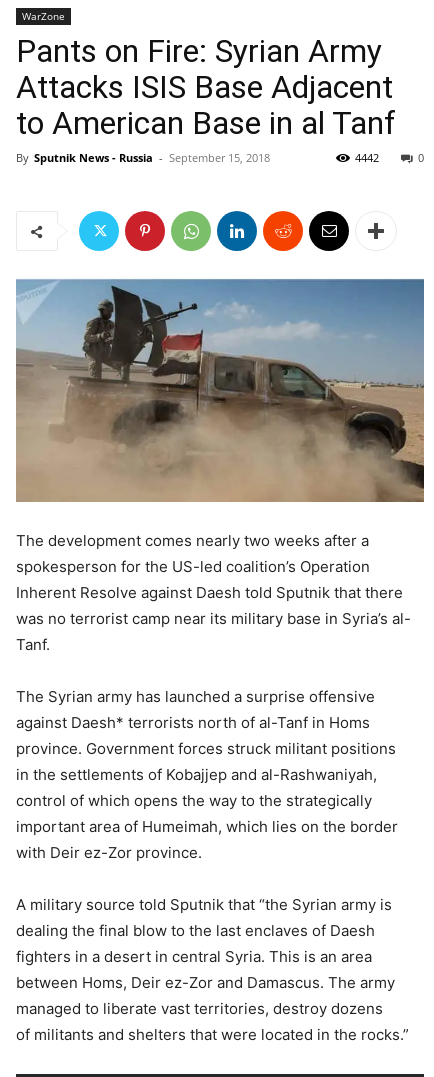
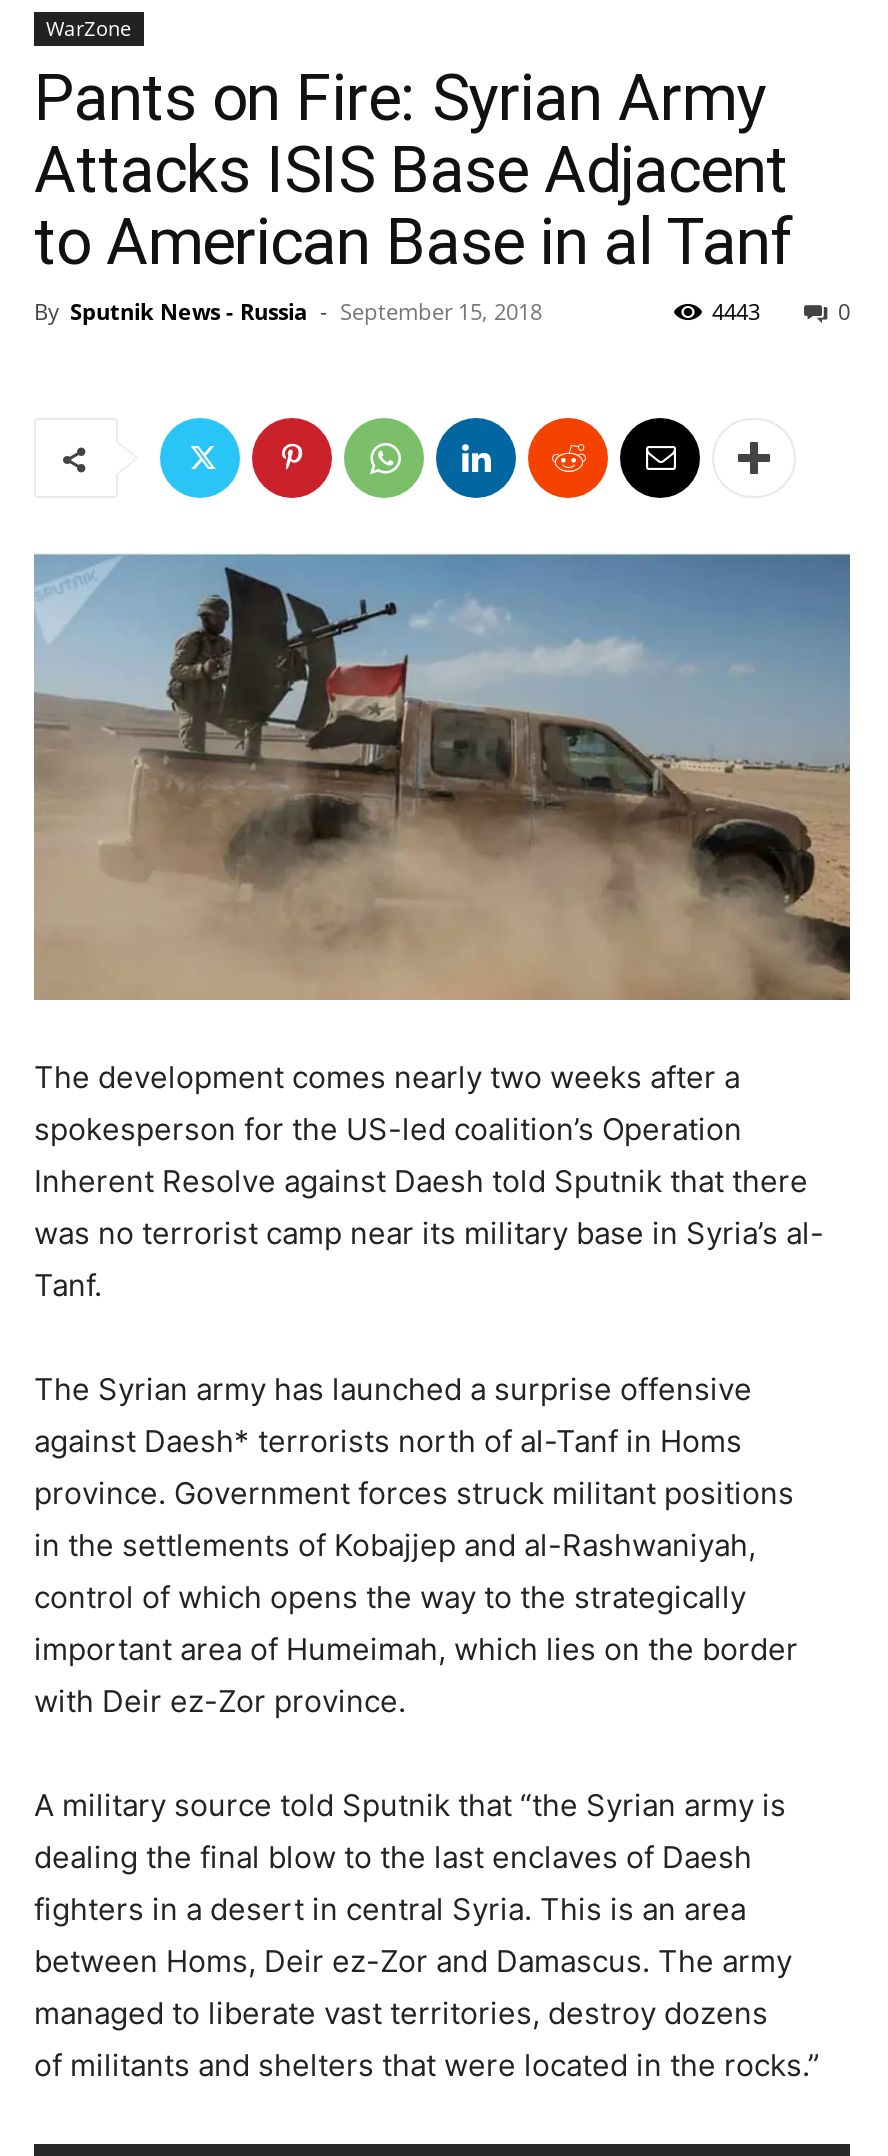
[355,150,379,165] 4442 -> [712,296,760,326] 4443

